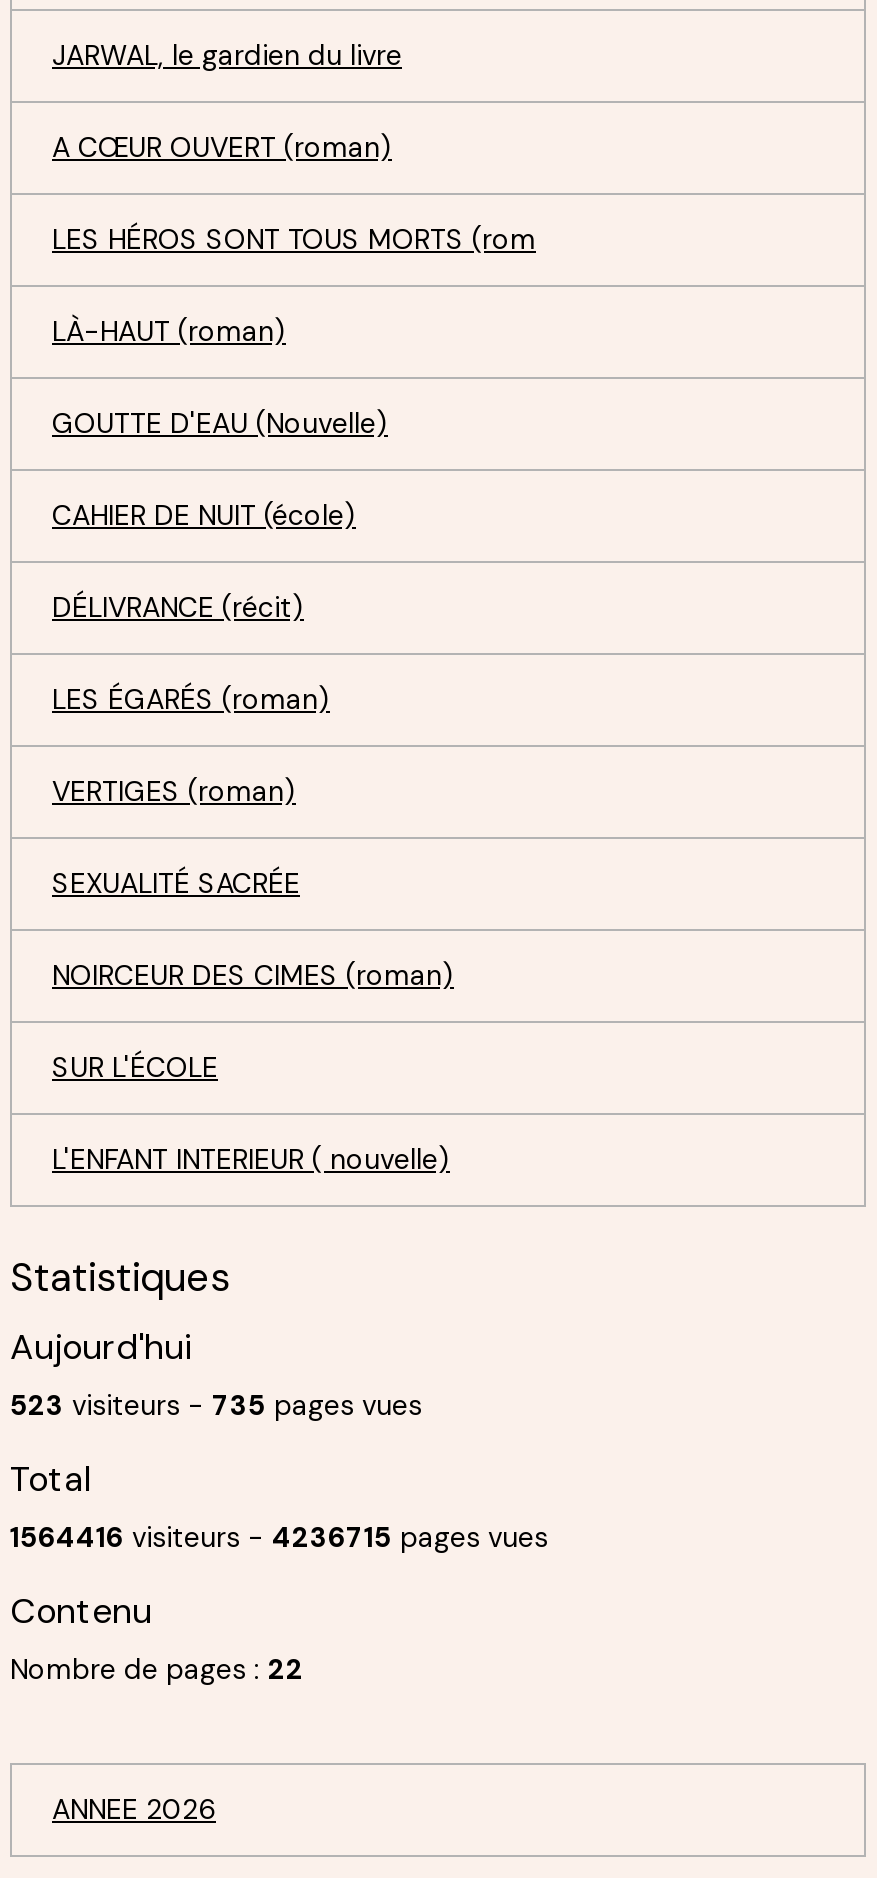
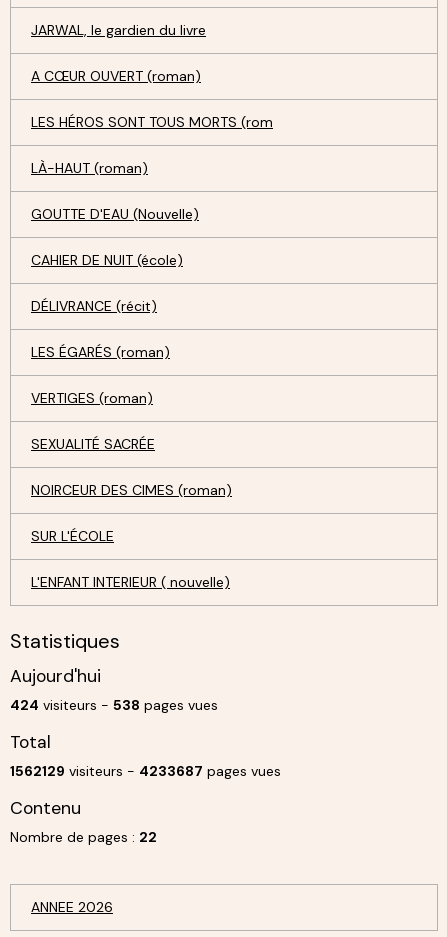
[10,1386,422,1422] 523 visiteurs - 735 pages vues -> [10,696,218,714] 424 visiteurs - 538 pages vues
[10,1518,548,1554] 1564416 visiteurs - 4236715 pages vues -> [10,762,281,780] 1562129 visiteurs - 4233687 pages vues

